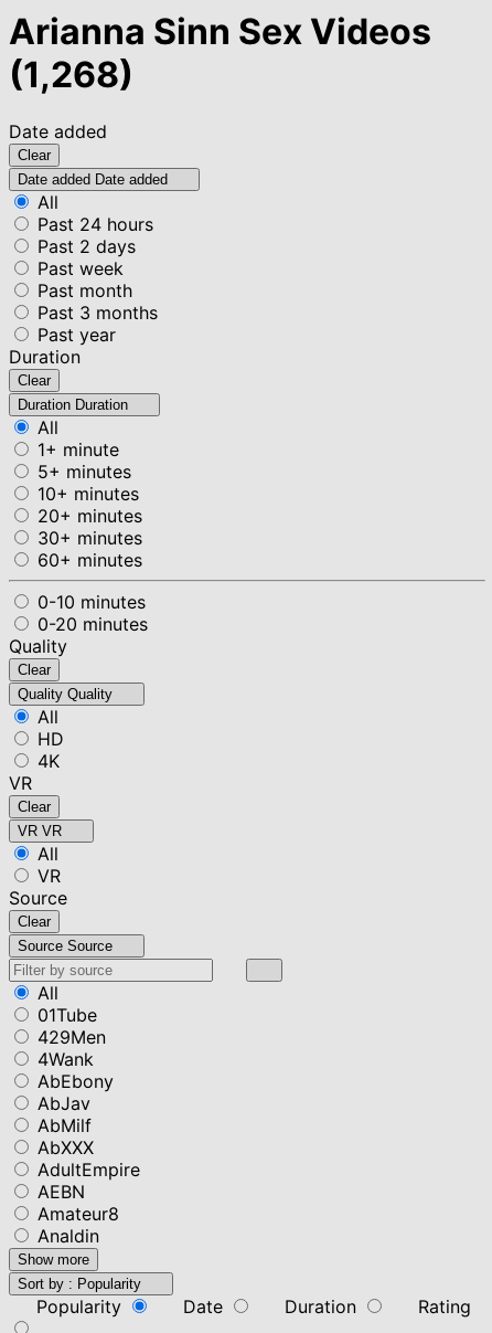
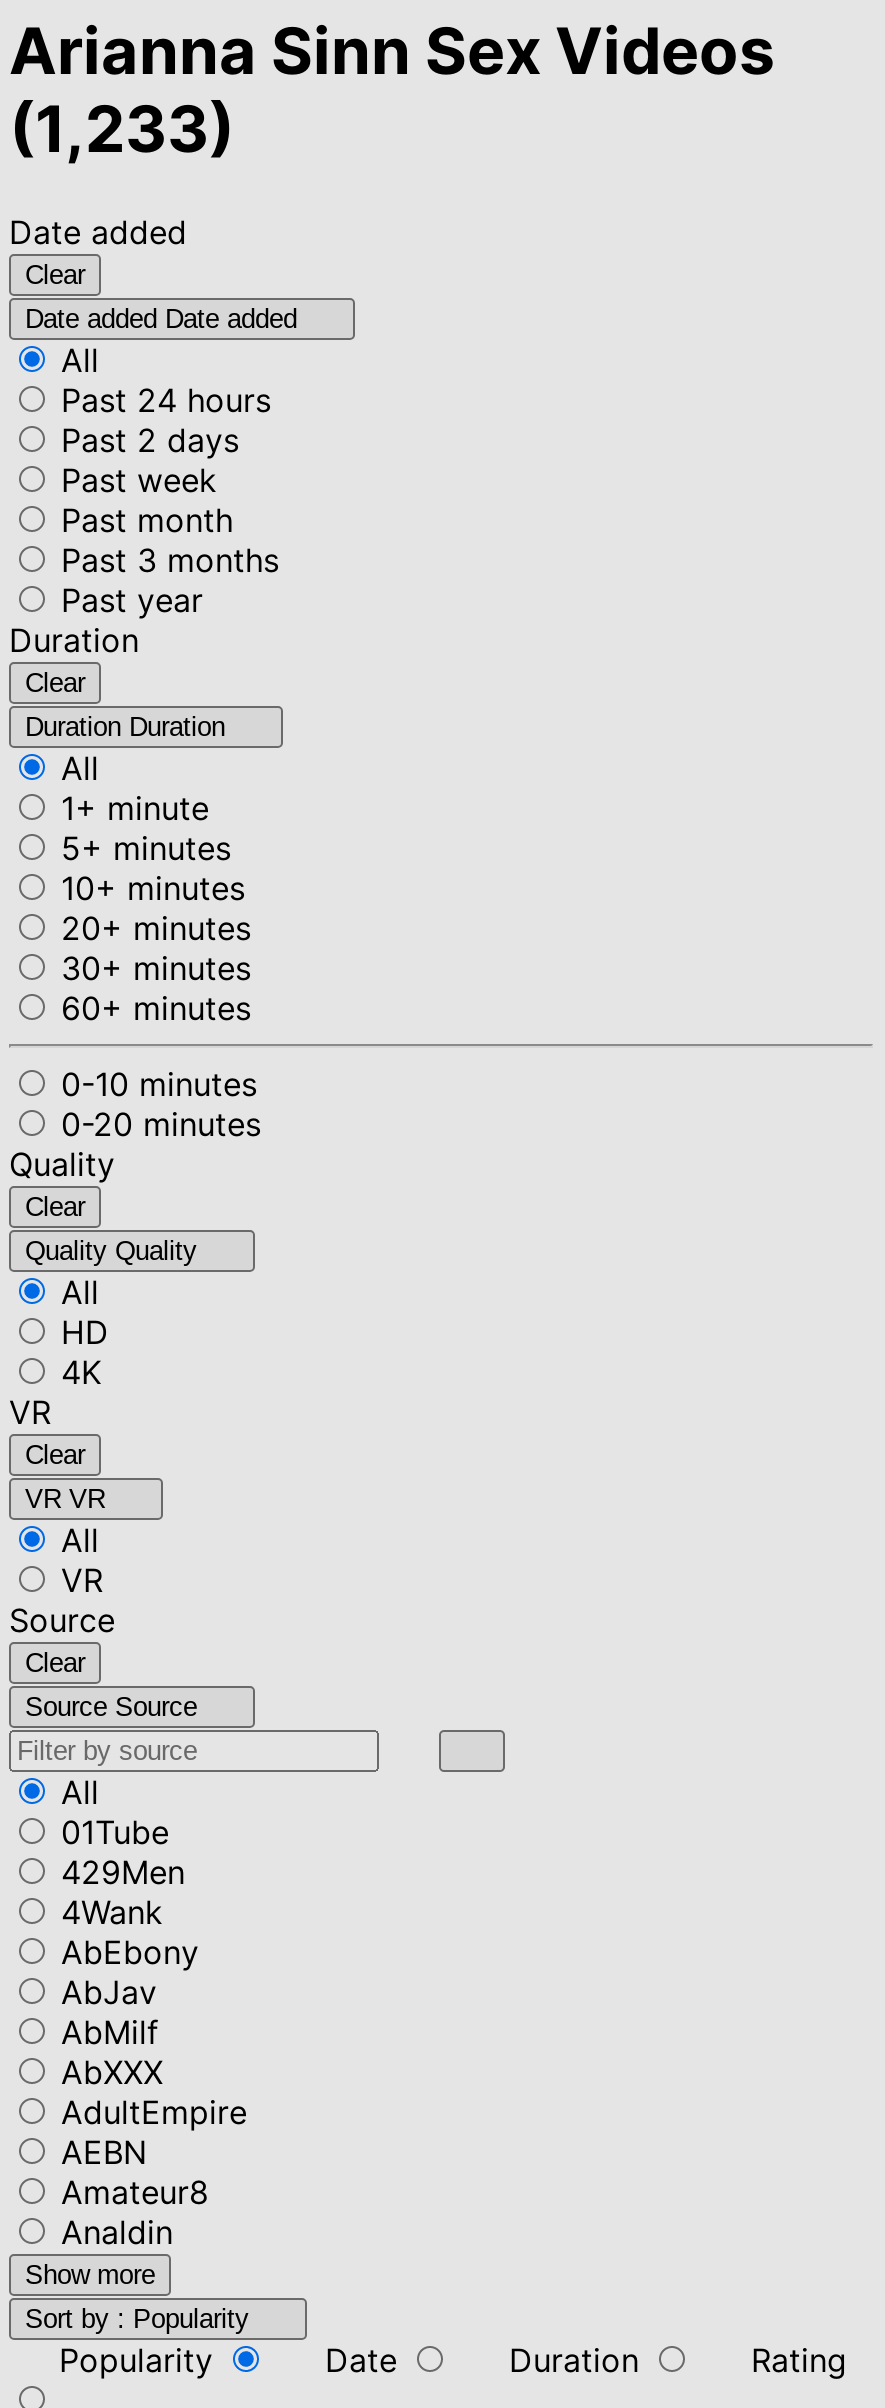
[9,53,133,97] (1,268) -> [9,91,235,169] (1,233)

